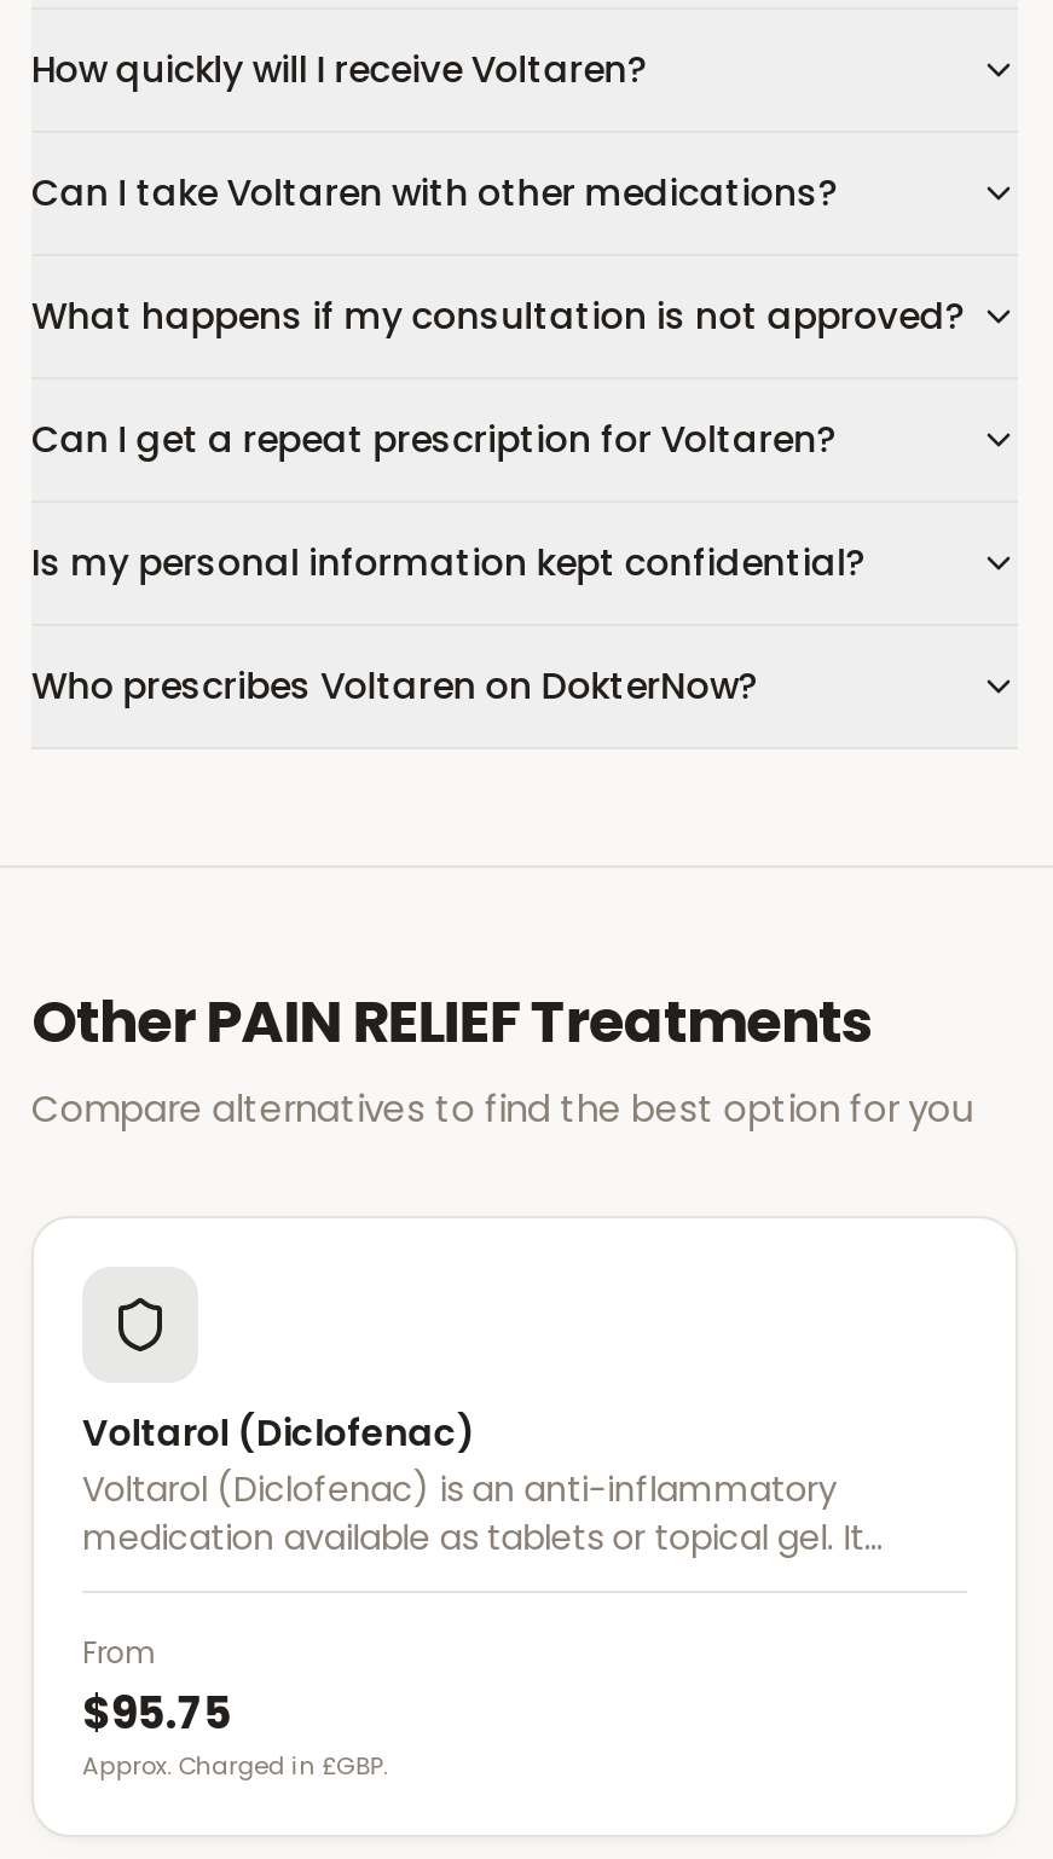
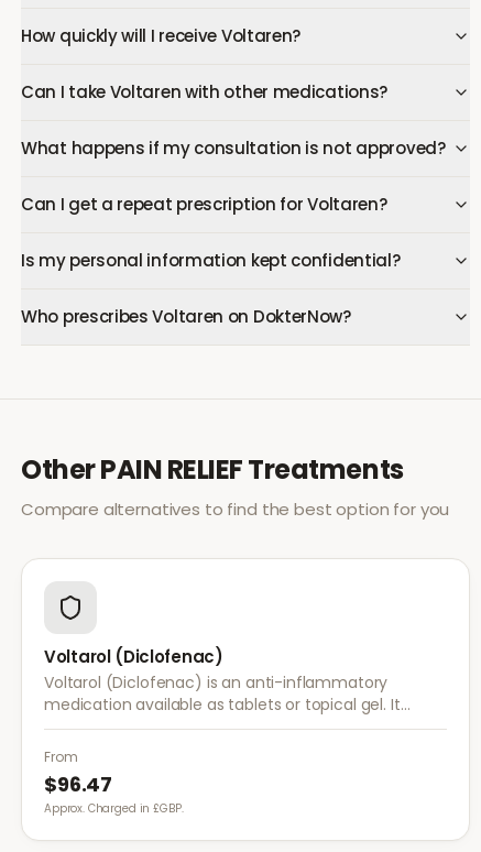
[82,1683,232,1743] $95.75 -> [44,771,112,798] $96.47

